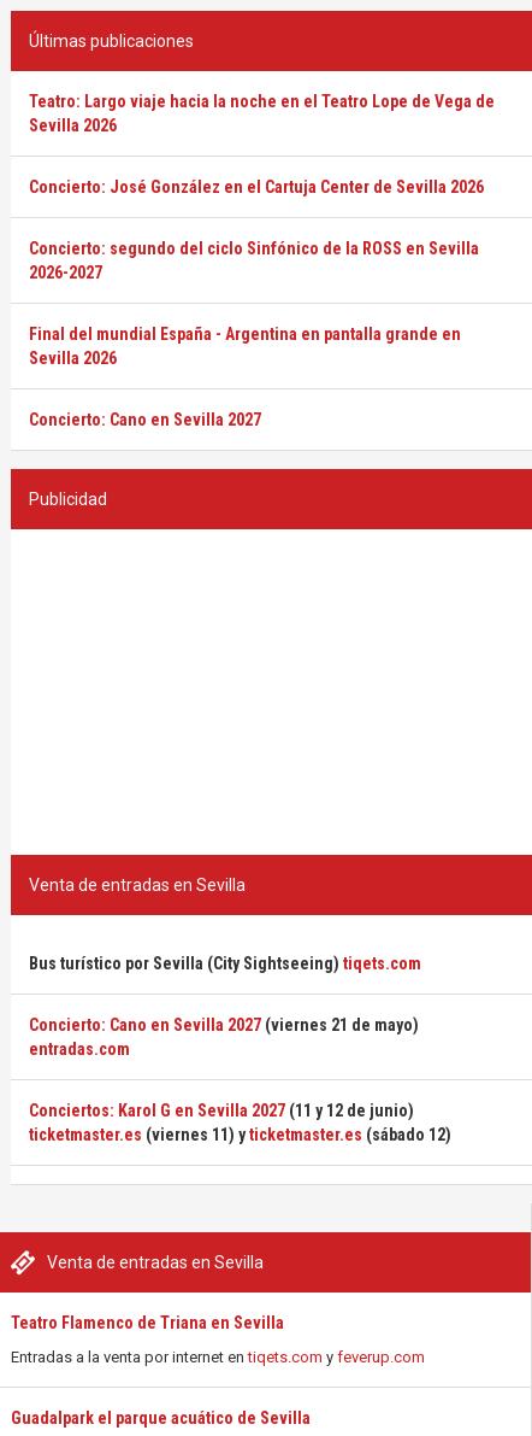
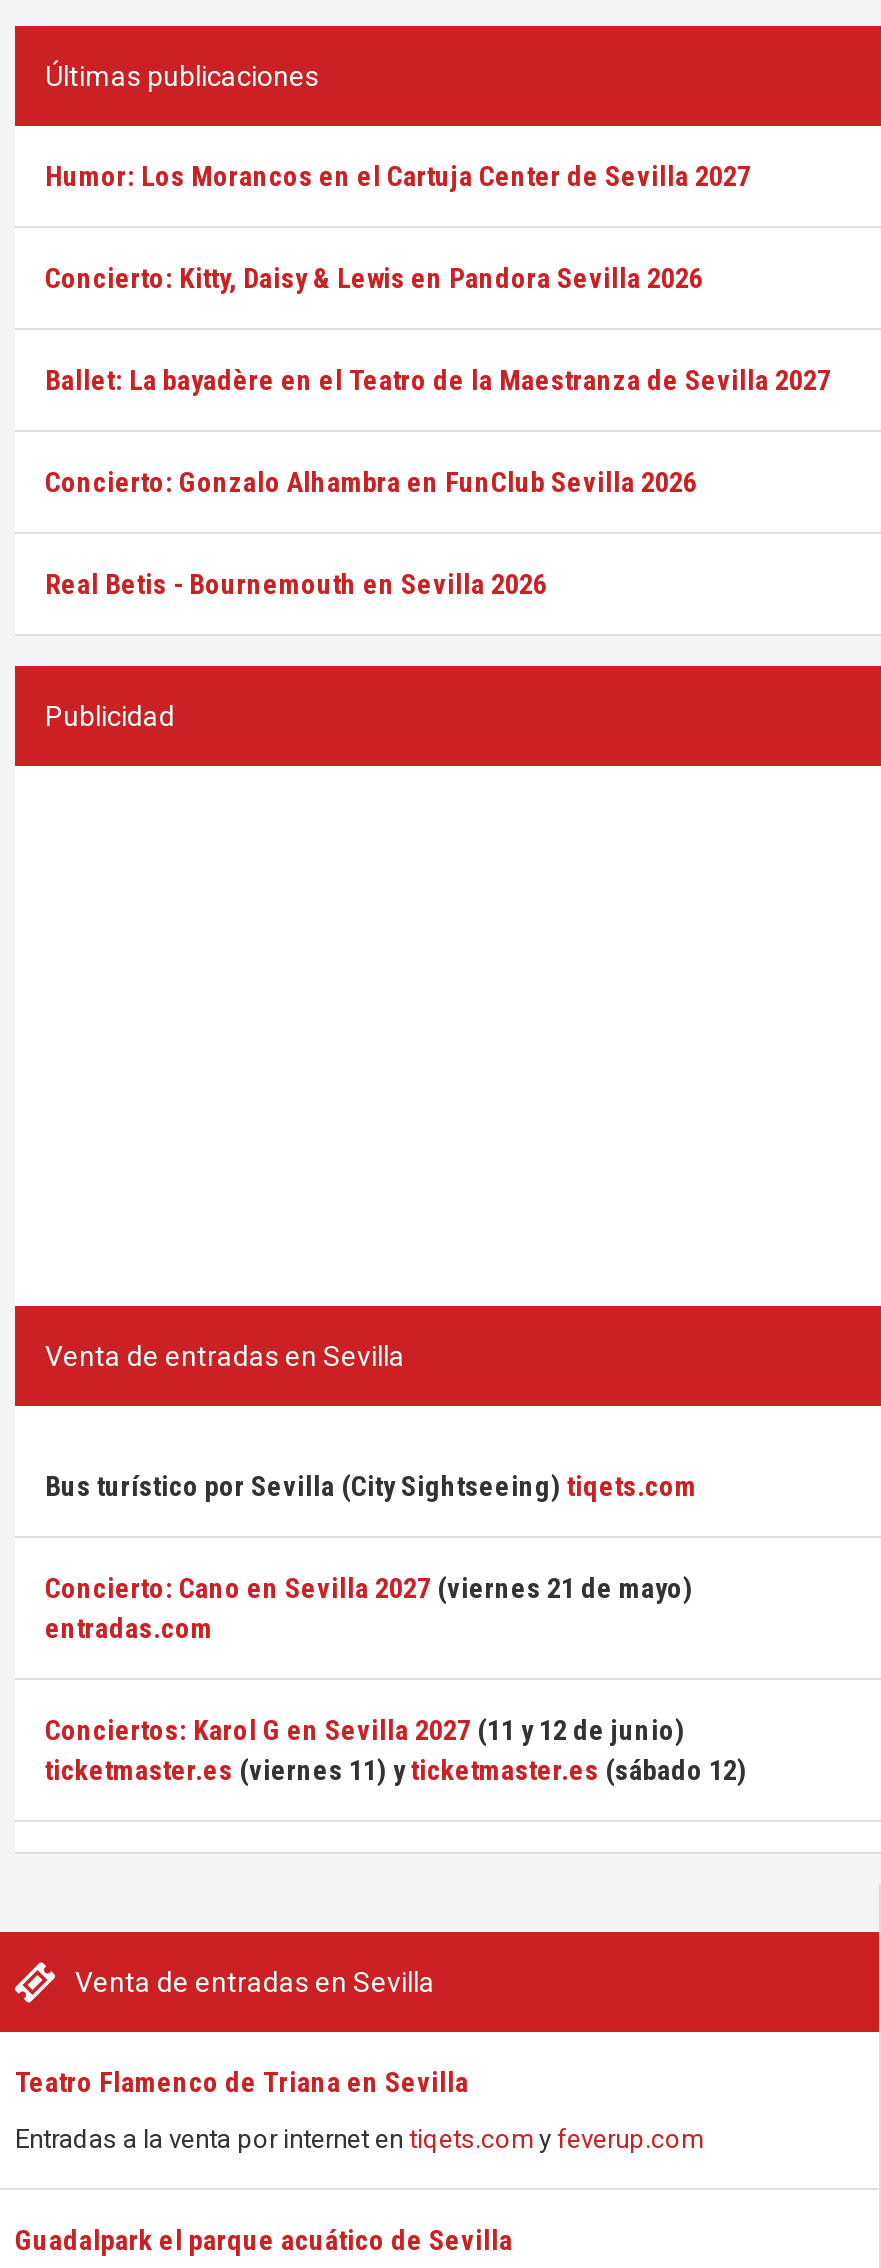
[29,92,495,135] Teatro: Largo viaje hacia la noche en el Teatro Lope de Vega de | Sevilla 2026 -> [45,160,751,192] Humor: Los Morancos en el Cartuja Center de Sevilla 2027
[29,177,484,197] Concierto: José González en el Cartuja Center de Sevilla 2026 -> [45,262,703,294] Concierto: Kitty, Daisy & Lewis en Pandora Sevilla 2026
[29,239,479,282] Concierto: segundo del ciclo Sinfónico de la ROSS en Sevilla | 2026-2027 -> [45,364,831,396] Ballet: La bayadère en el Teatro de la Maestranza de Sevilla 2027
[29,324,461,368] Final del mundial España - Argentina en pantalla grande en | Sevilla 2026 -> [45,466,697,498] Concierto: Gonzalo Alhambra en FunClub Sevilla 2026
[29,410,261,429] Concierto: Cano en Sevilla 2027 -> [45,568,547,600] Real Betis - Bournemouth en Sevilla 2026

